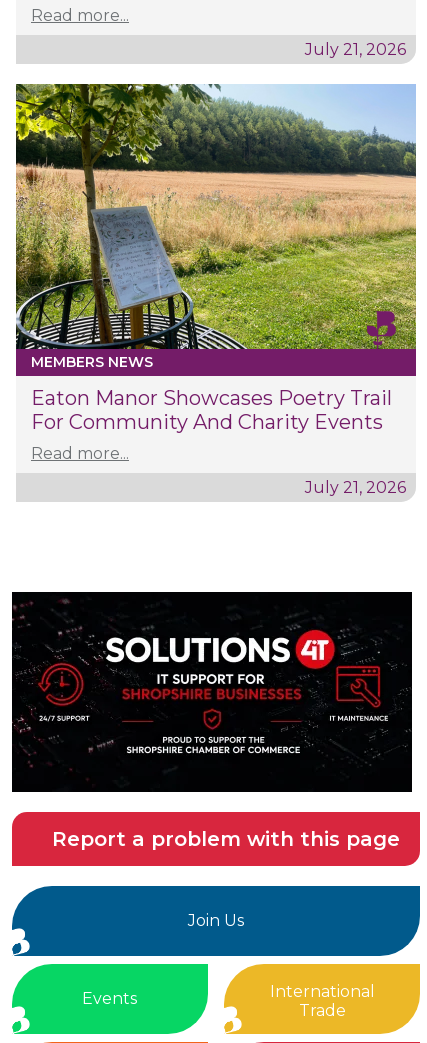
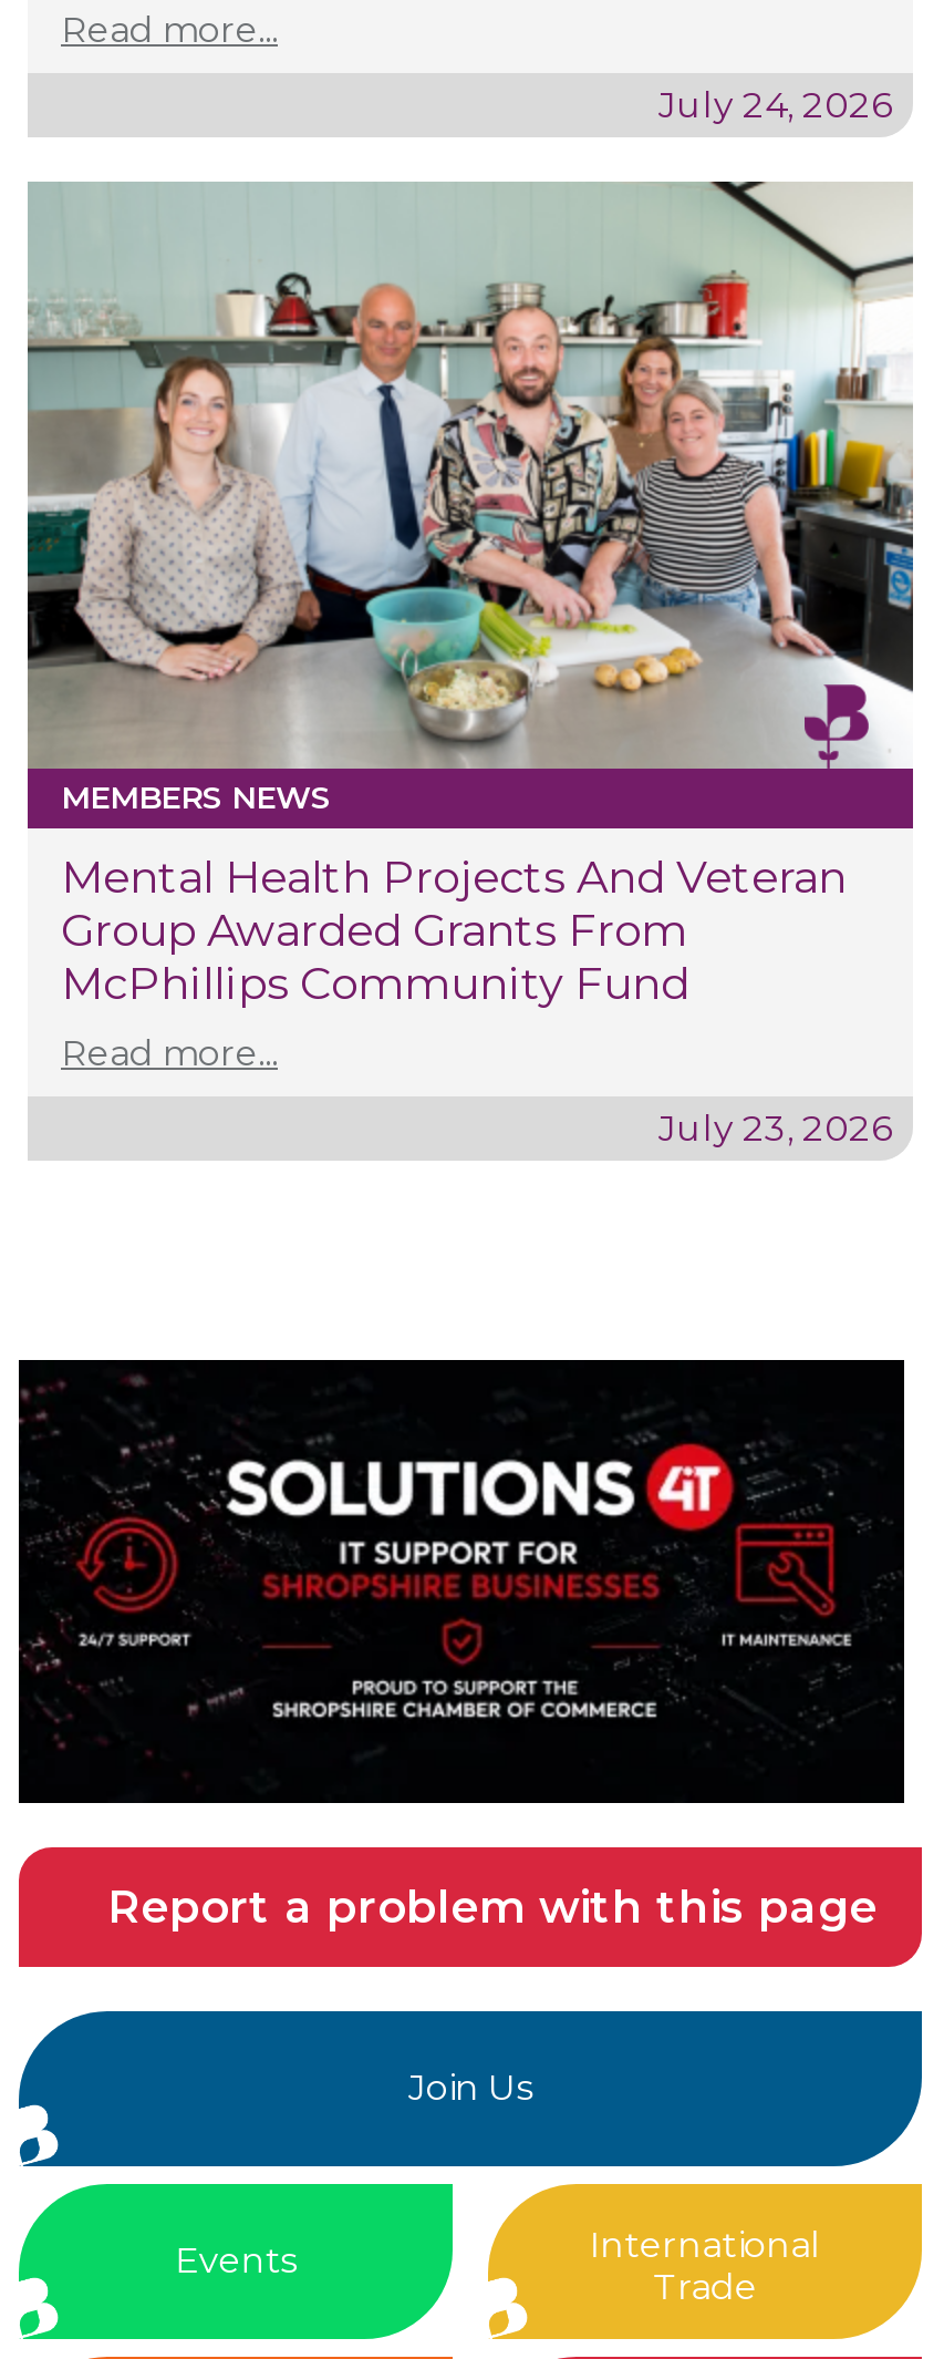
[305,40,406,59] July 21, 2026 -> [658,85,891,127] July 24, 2026
[15,83,417,434] [image] | Eaton Manor Showcases Poetry Trail | For Community And Charity Events -> [25,179,915,1011] [image] | Mental Health Projects And Veteran | Group Awarded Grants From | McPhillips Community Fund
[305,478,406,497] July 21, 2026 -> [658,1109,891,1151] July 23, 2026

